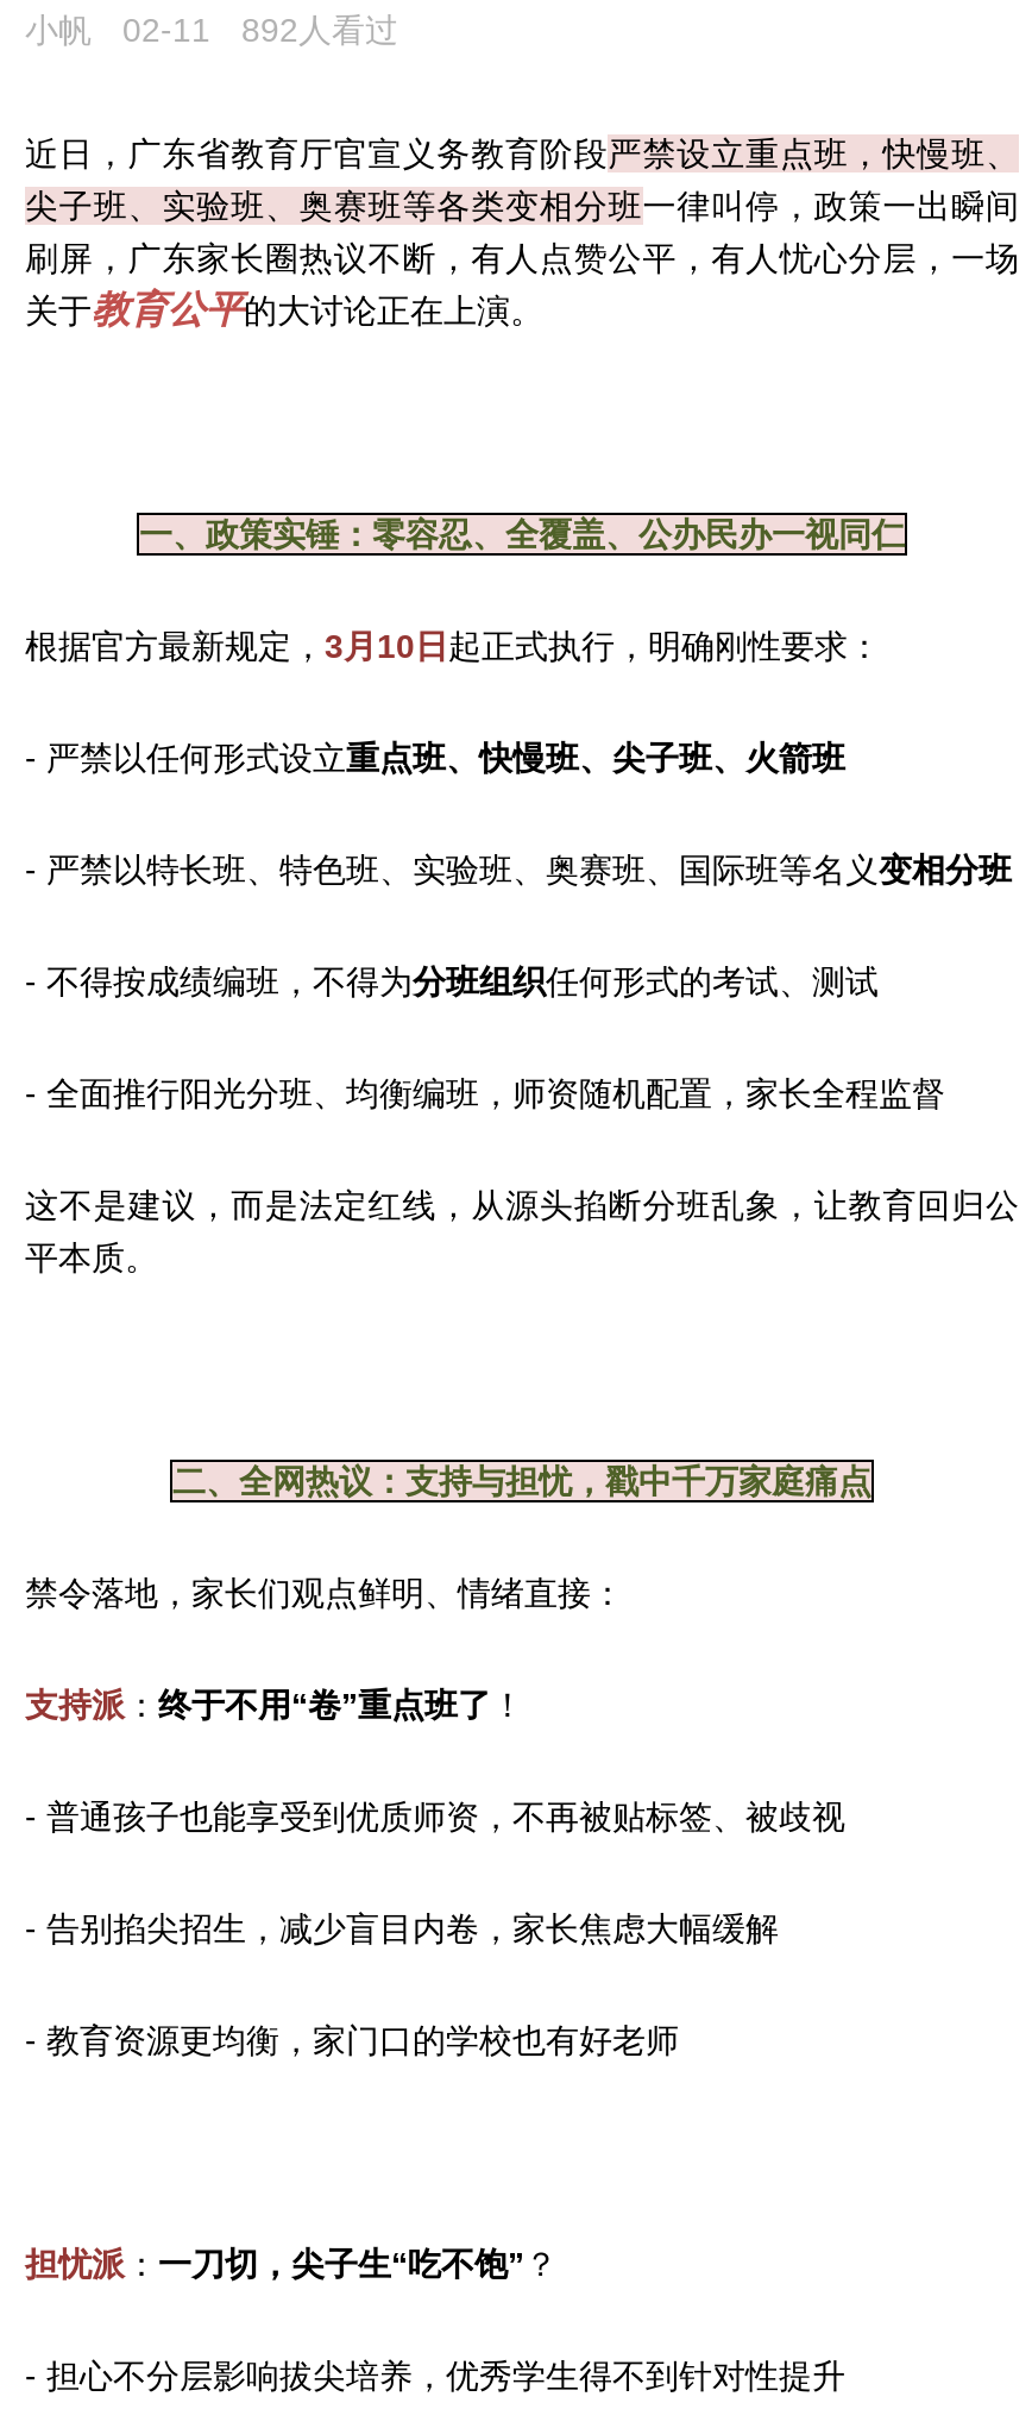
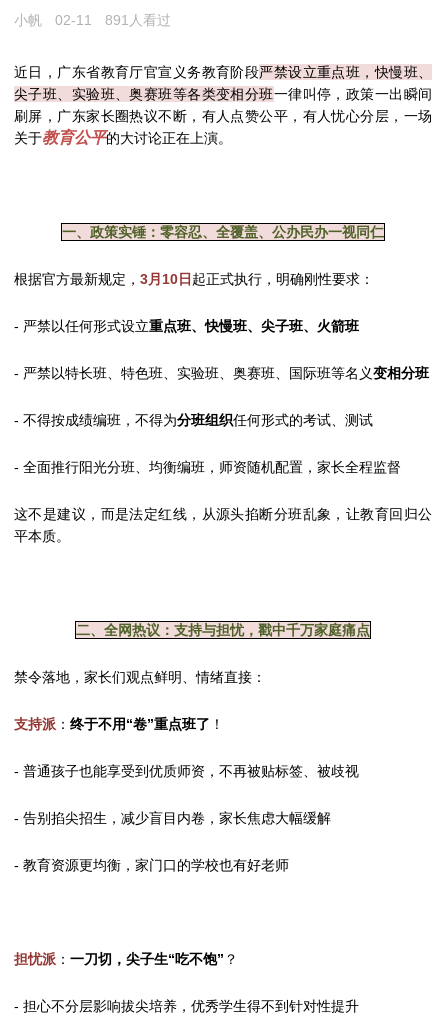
[25,11,398,49] 小帆 02-11 892人看过 -> [14,12,171,28] 小帆 02-11 891人看过

